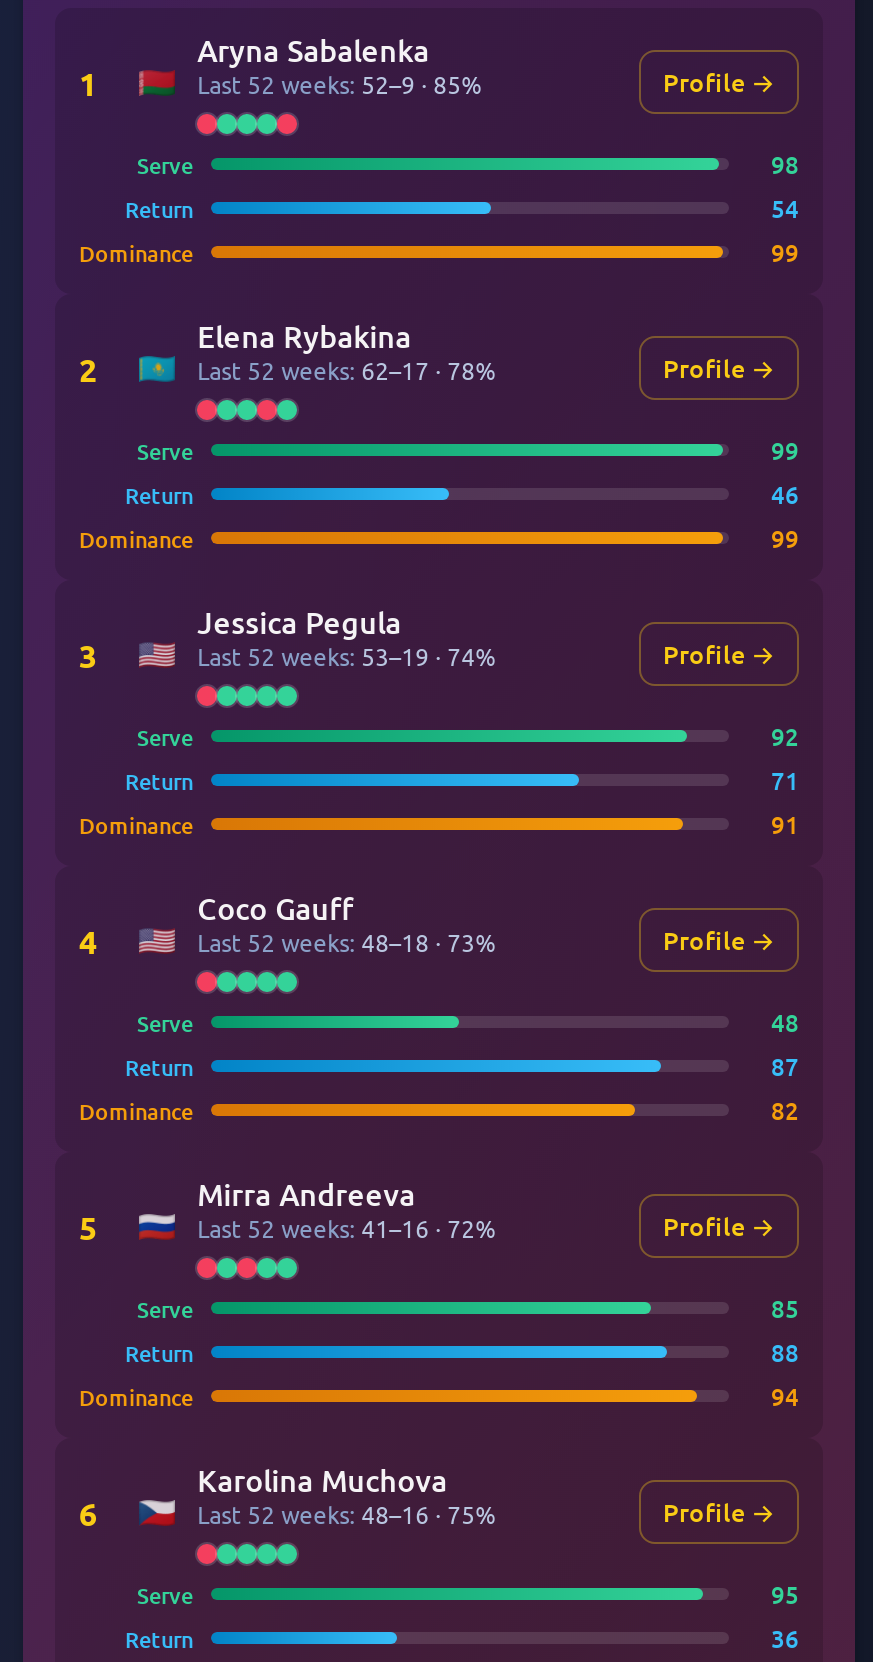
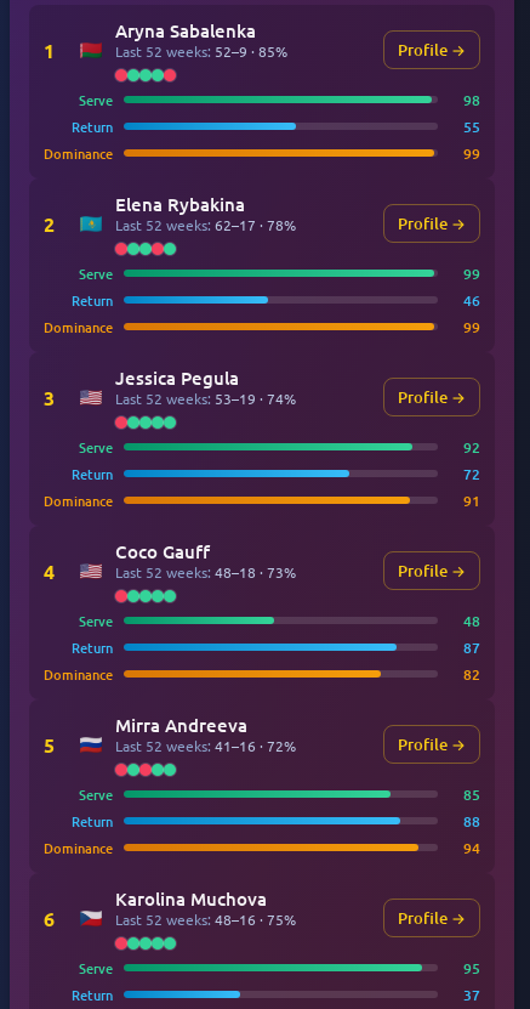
[771,192,799,226] 54 -> [463,117,480,137] 55
[771,764,799,798] 71 -> [463,464,480,484] 72
[771,1622,799,1656] 36 -> [463,985,480,1005] 37

